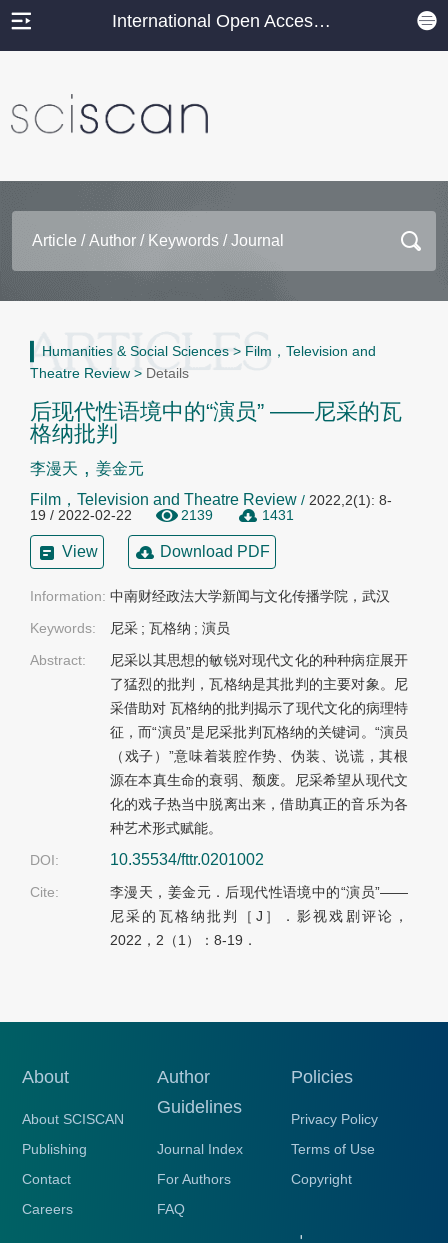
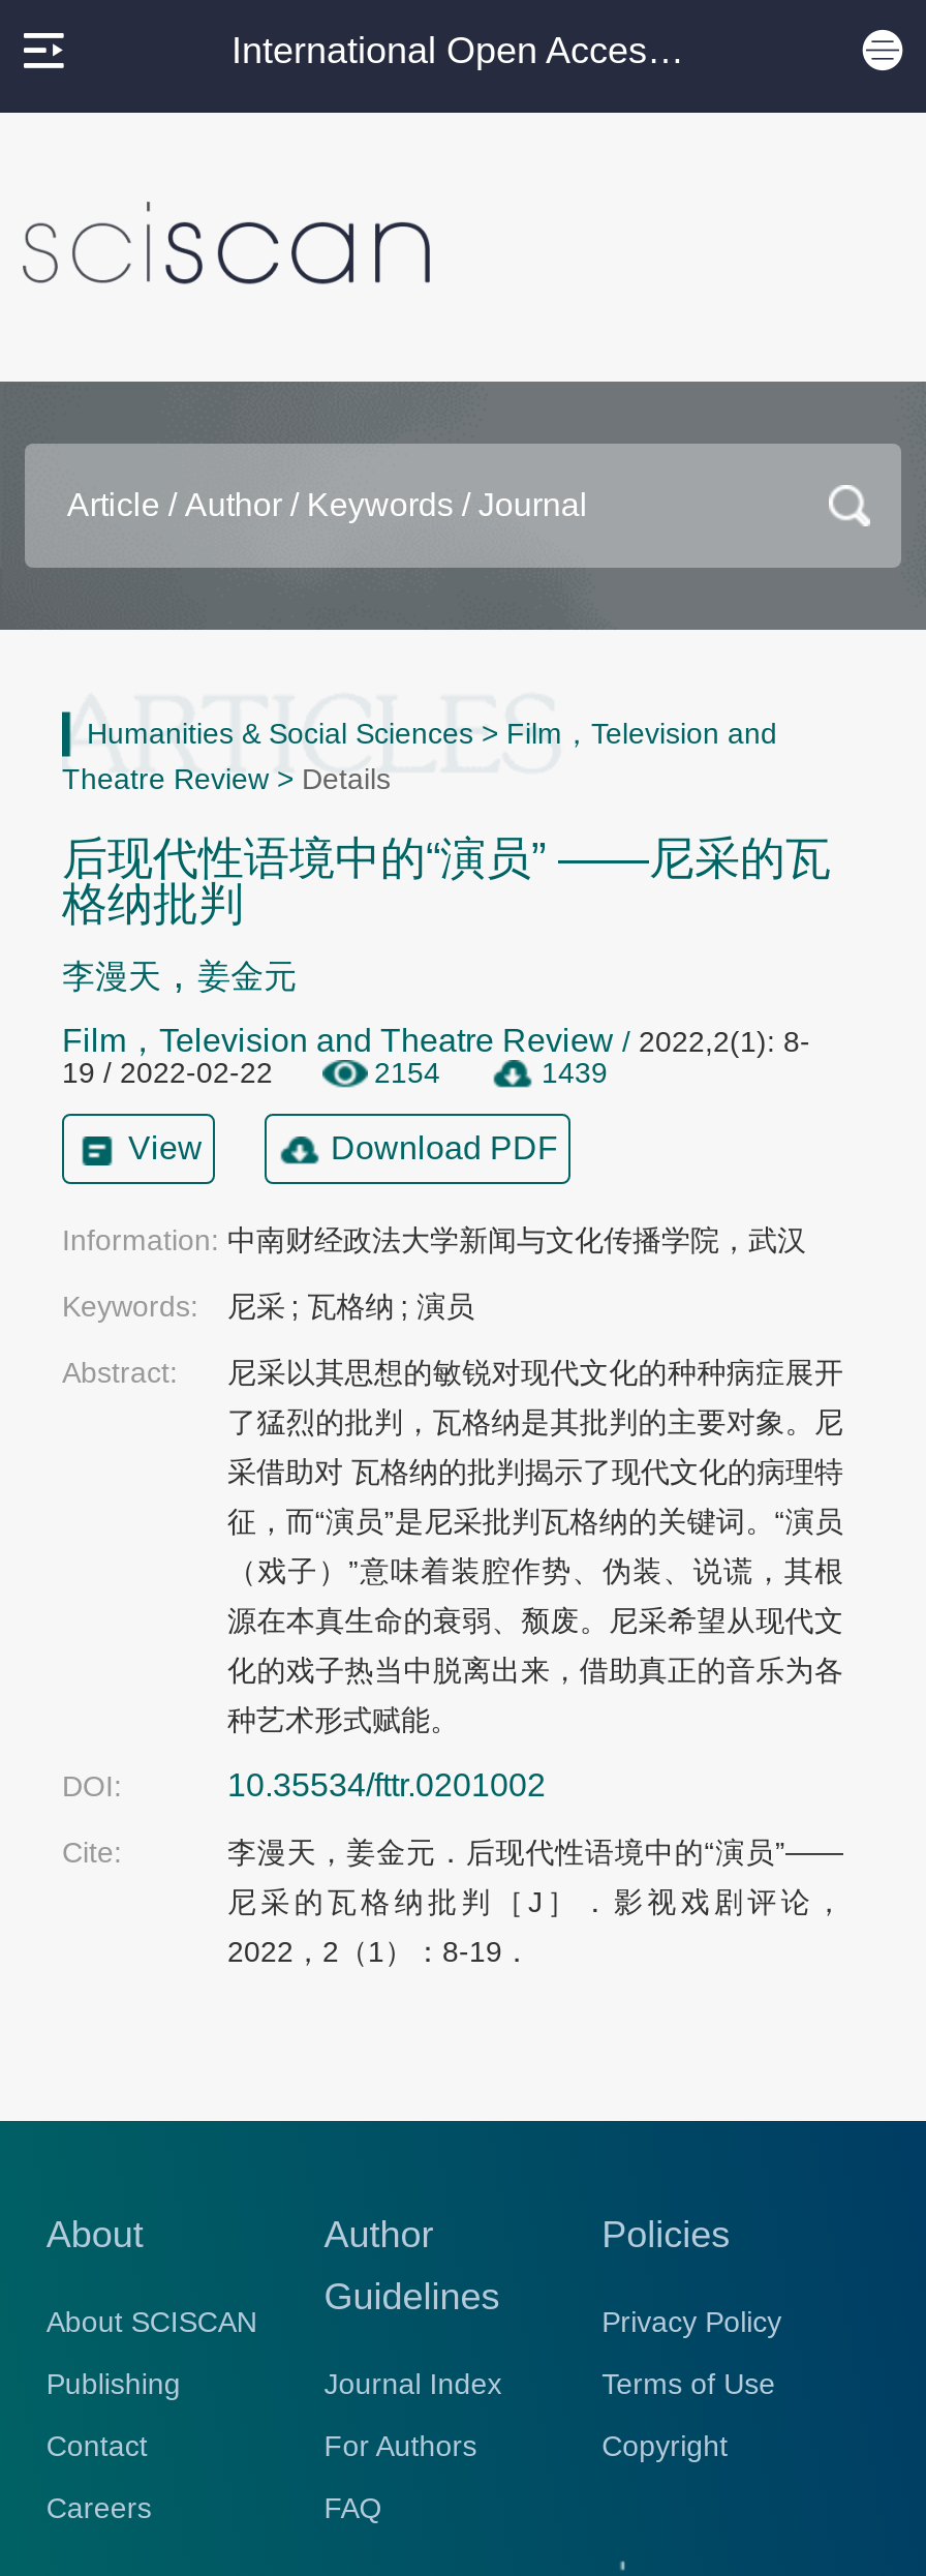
[181,507,213,523] 2139 -> [374,1056,440,1089] 2154
[262,507,294,523] 1431 -> [542,1056,608,1089] 1439

